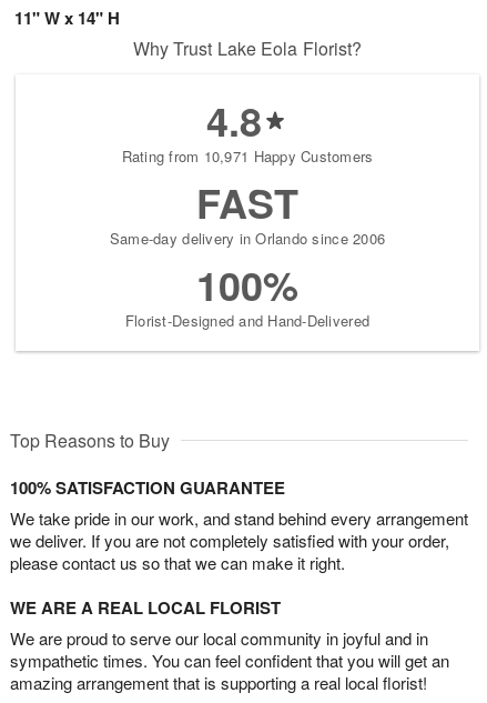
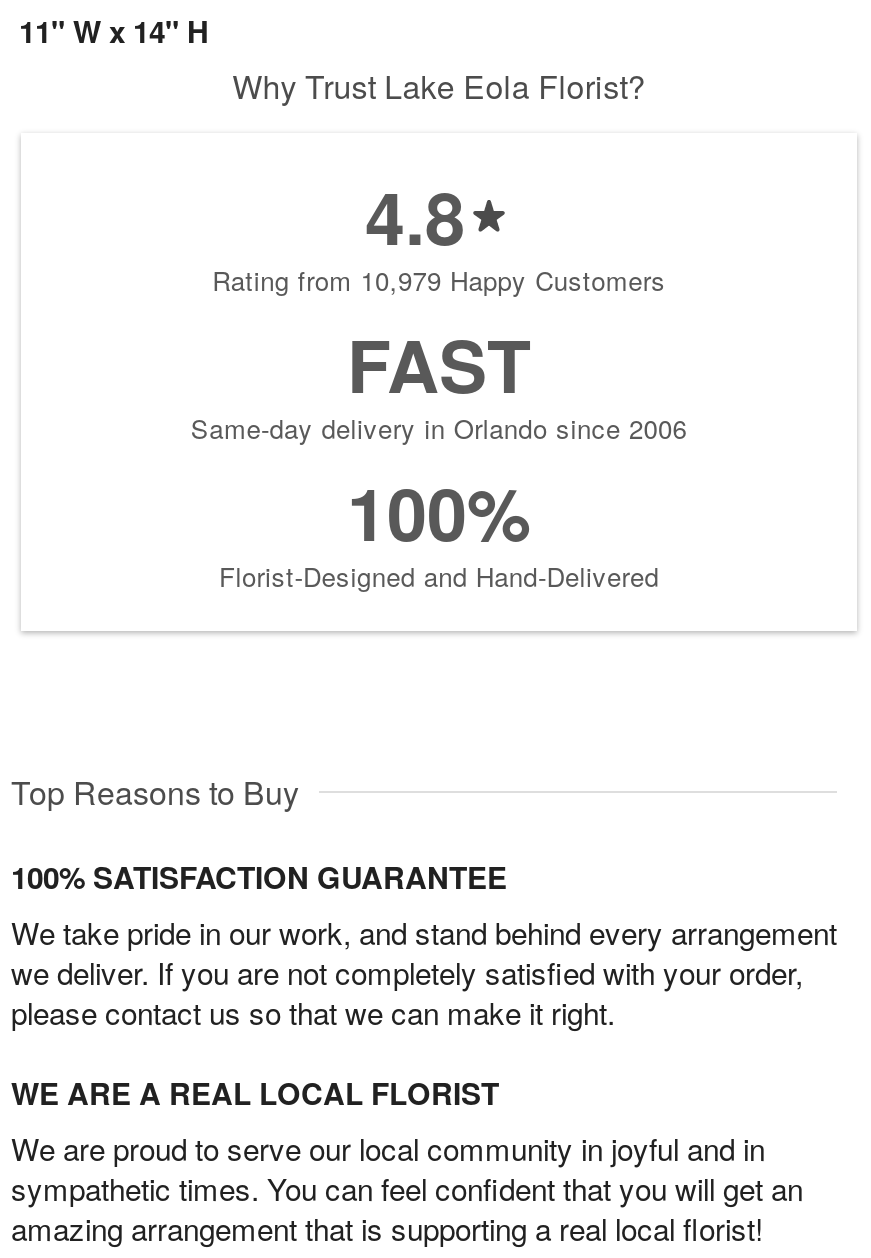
[122,145,373,166] Rating from 10,971 Happy Customers -> [212,260,666,298] Rating from 10,979 Happy Customers

